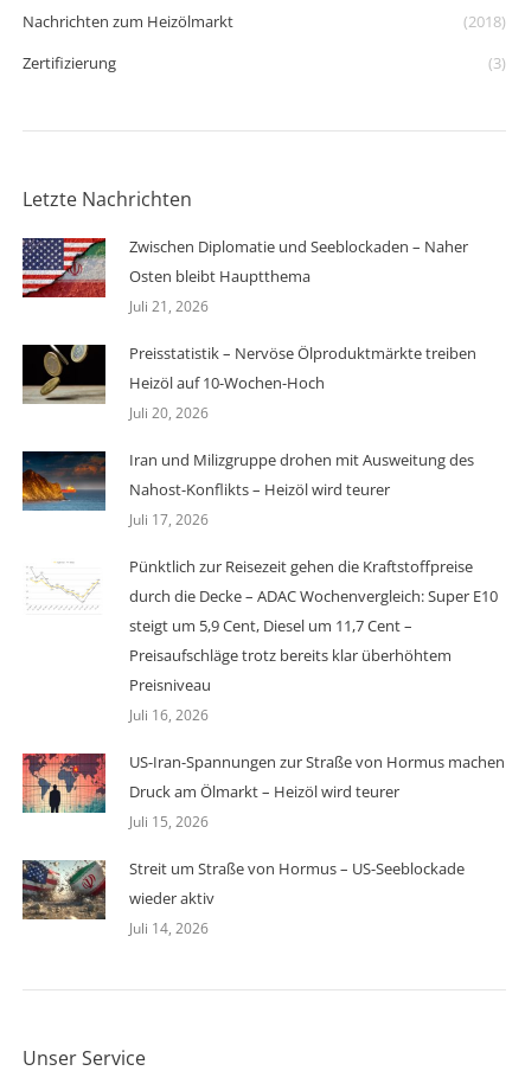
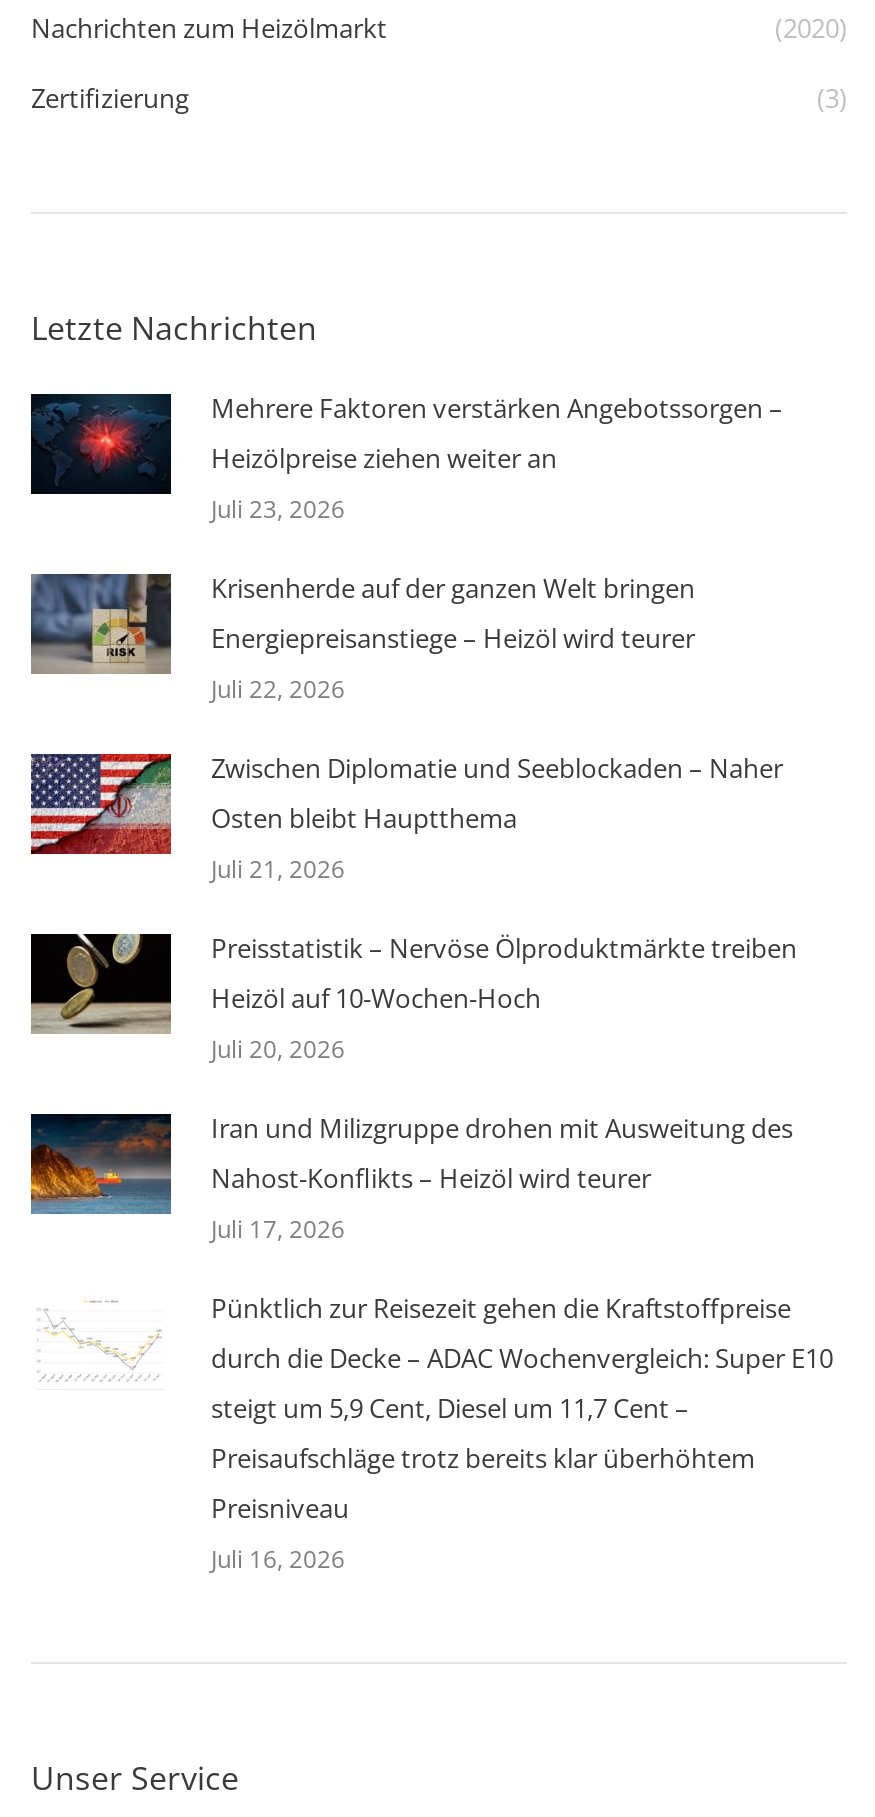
[463,11,506,32] (2018) -> [775,10,847,46] (2020)
none -> [29,390,783,706] [image] | Mehrere Faktoren verstärken Angebotssorgen – | Heizölpreise ziehen weiter an | Juli 23, 2026 | Krisenherde auf der ganzen Welt bringen | Energiepreisanstiege – Heizöl wird teurer | Juli 22, 2026
none -> [29,572,171,668] [image]
moved [20,236,498,725] -> [27,750,833,1576]: [image] | Zwischen Diplomatie und Seeblockaden – Naher | Osten bleibt Hauptthema | ... | Preisniveau | Juli 16, 2026
[21,751,505,938] [image] | US-Iran-Spannungen zur Straße von Hormus machen | Druck am Ölmarkt – Heizöl wird teurer | Juli 15, 2026 | Streit um Straße von Hormus – US-Seeblockade | wieder aktiv | Juli 14, 2026 -> none
[21,859,107,921] [image] -> none

